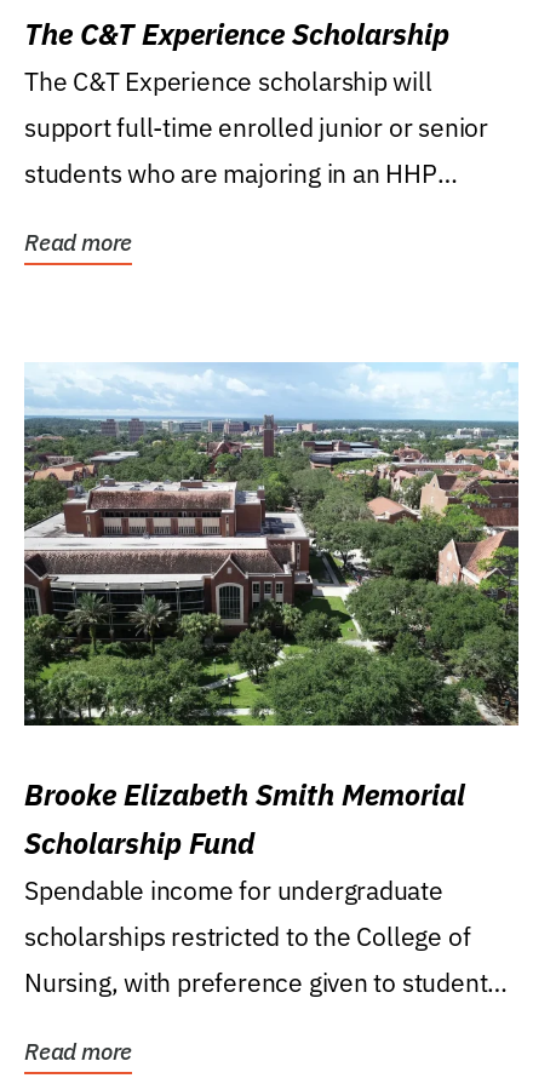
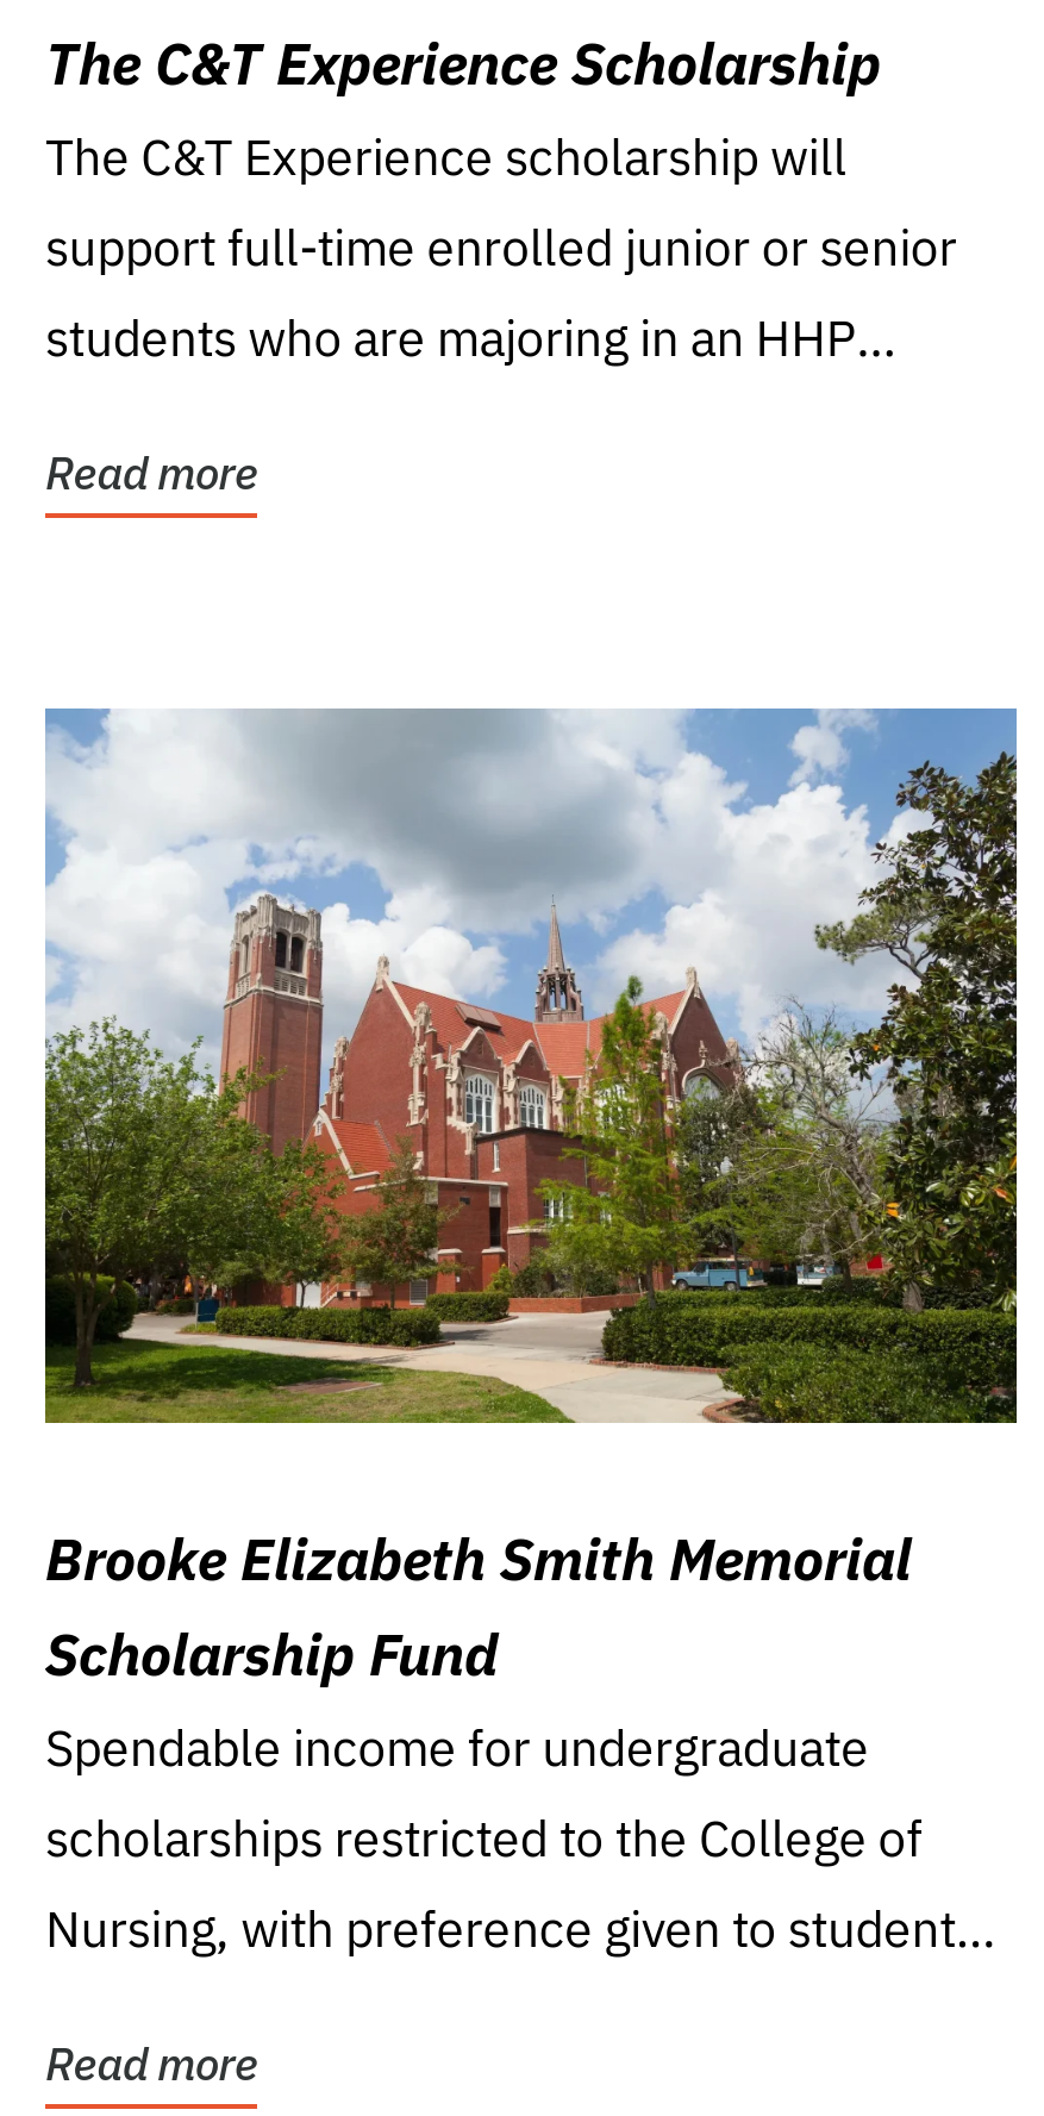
[23,362,520,727] [image] -> [43,706,1019,1425] [image]

